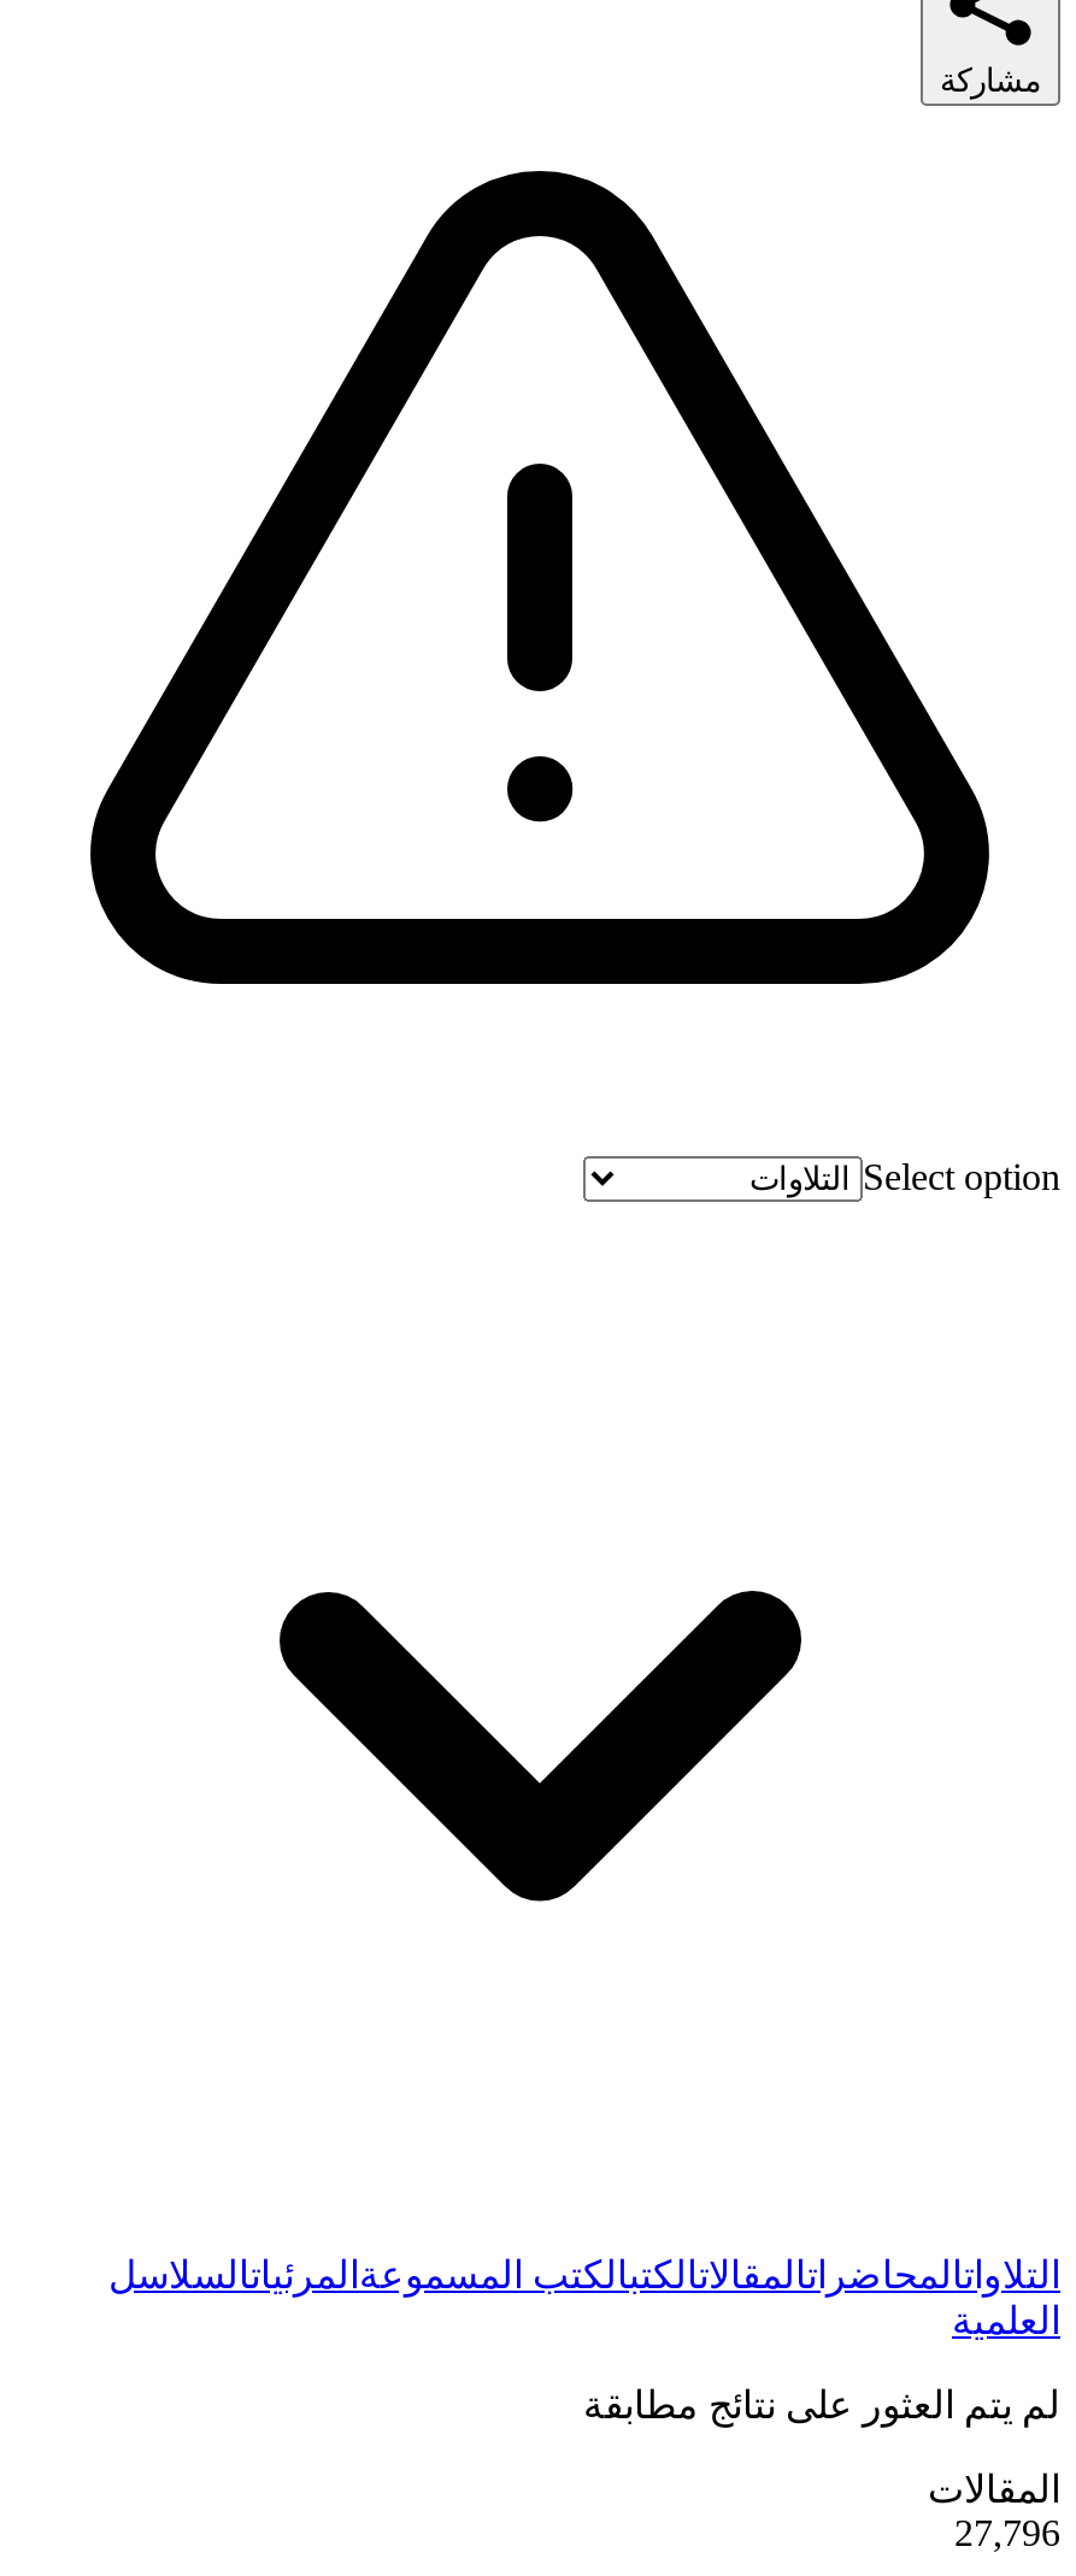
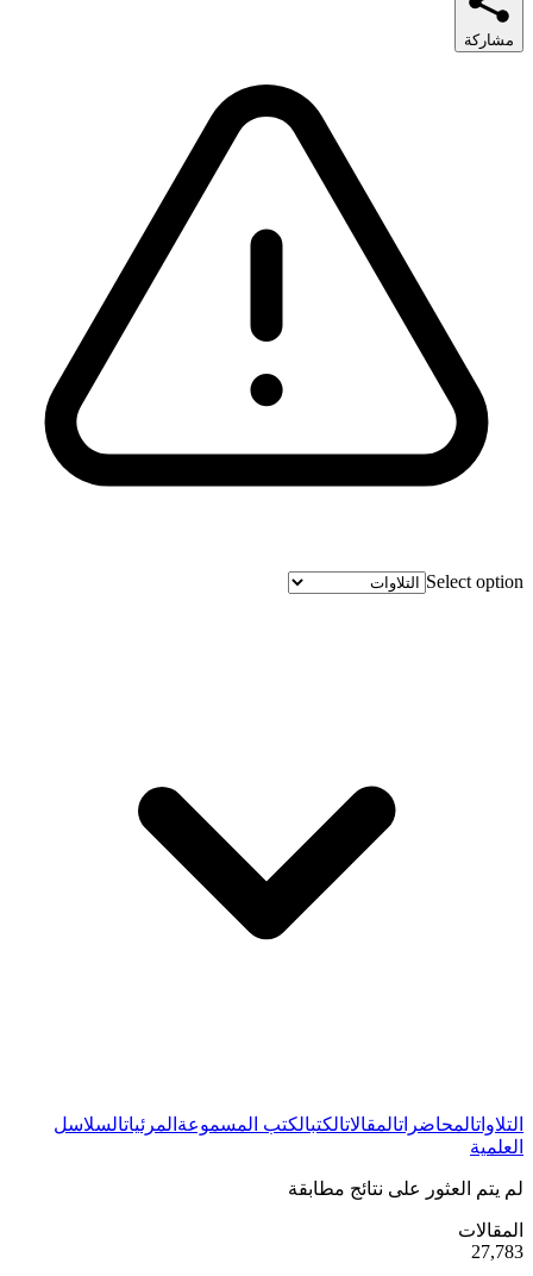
[954,2511,1060,2552] 27,796 -> [471,1241,523,1261] 27,783

